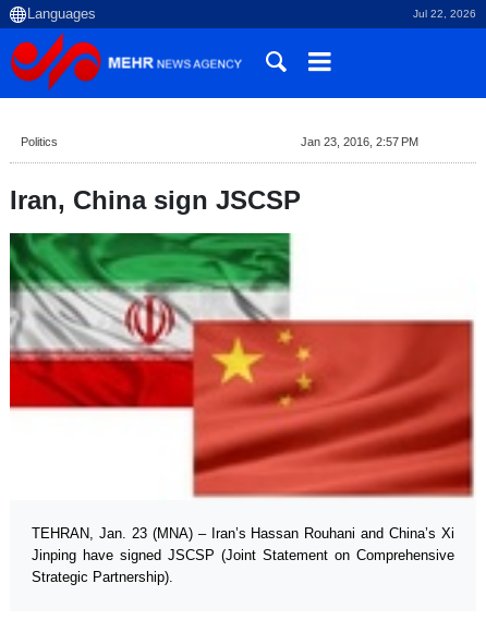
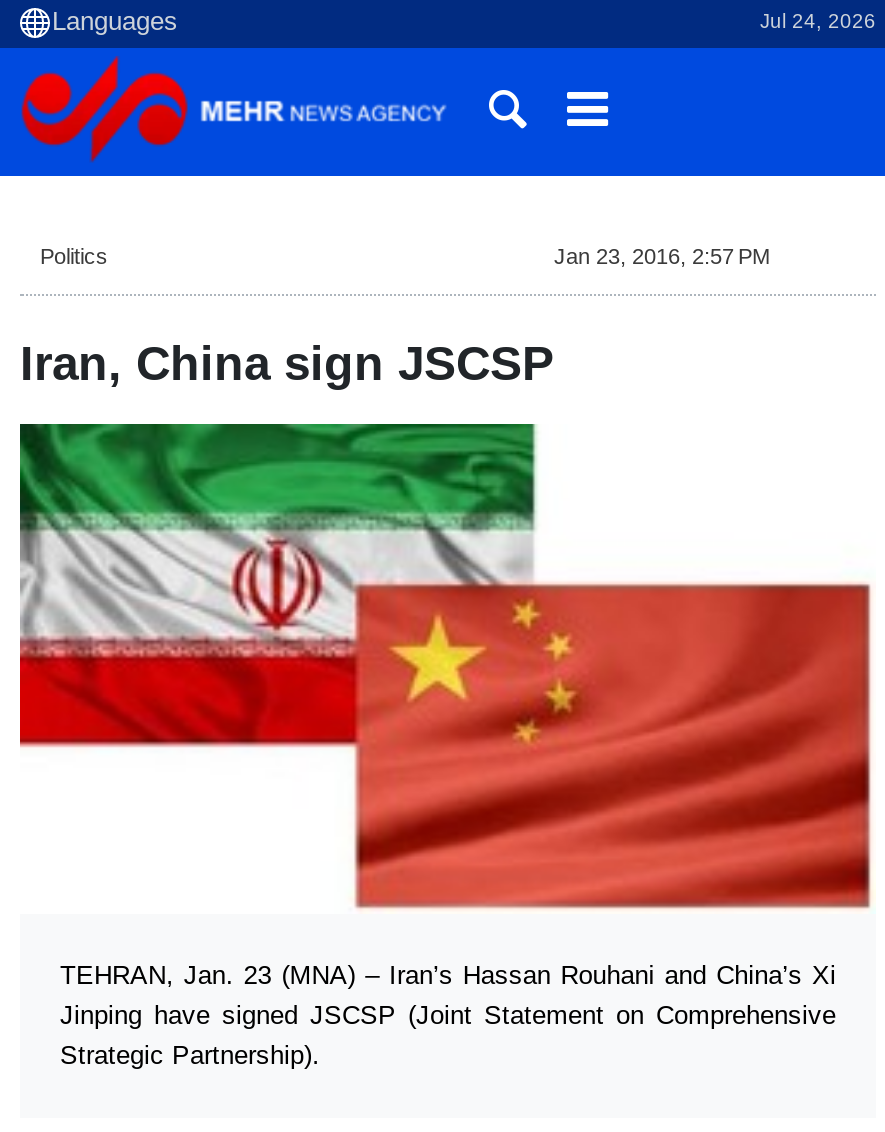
[413,8,476,20] Jul 22, 2026 -> [760,10,876,32] Jul 24, 2026

